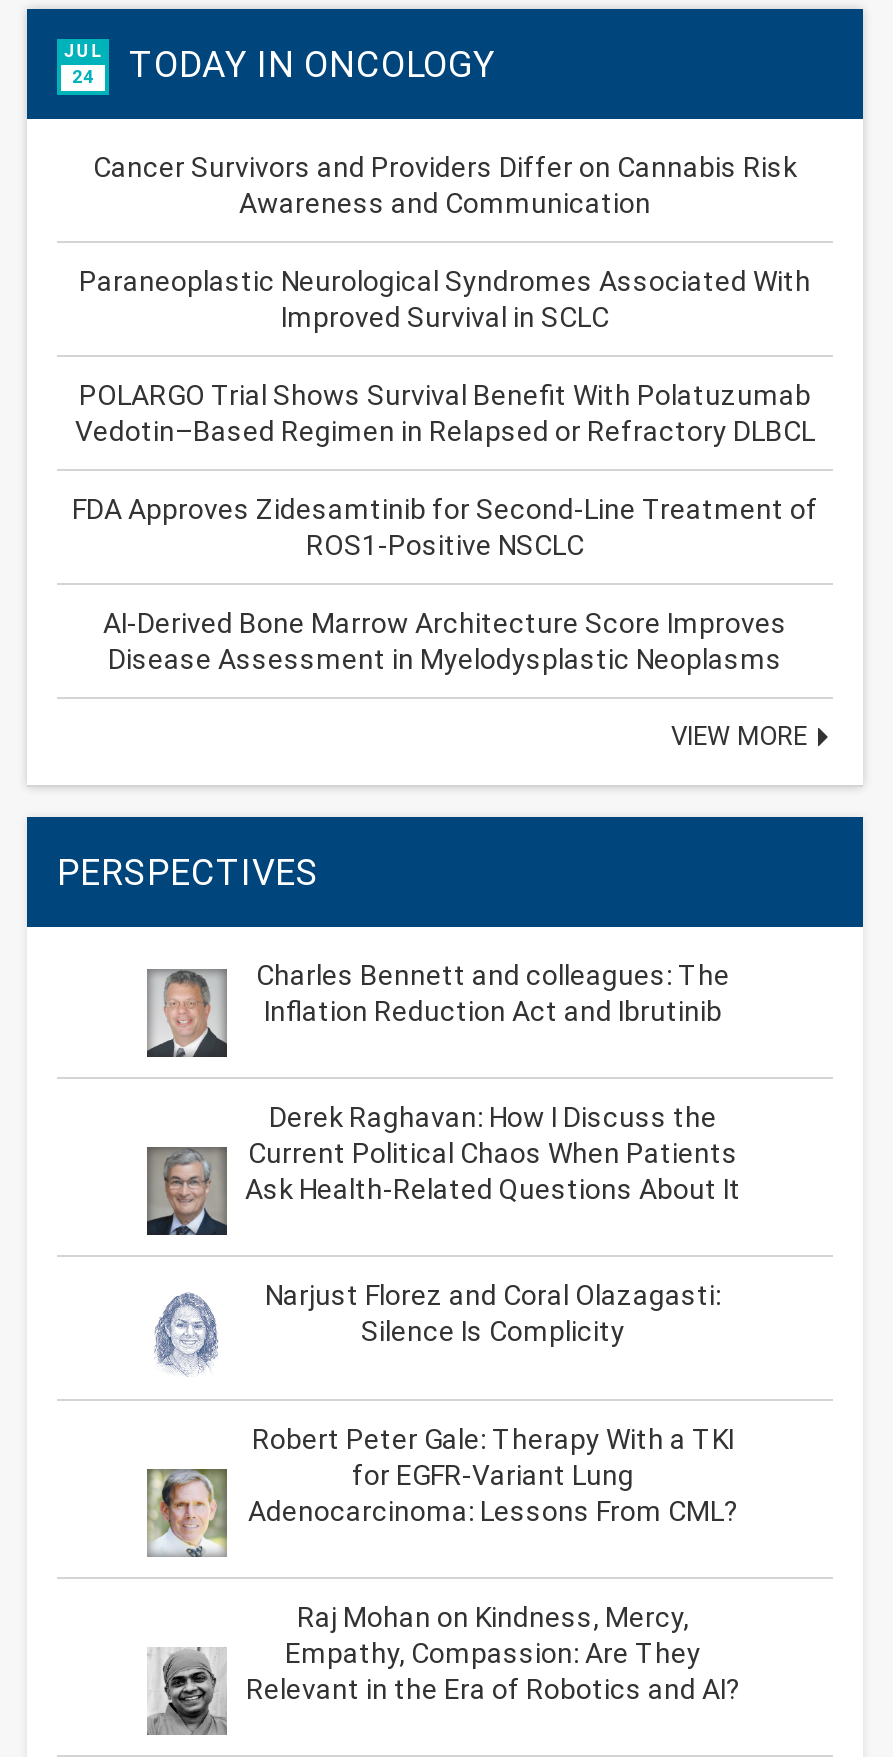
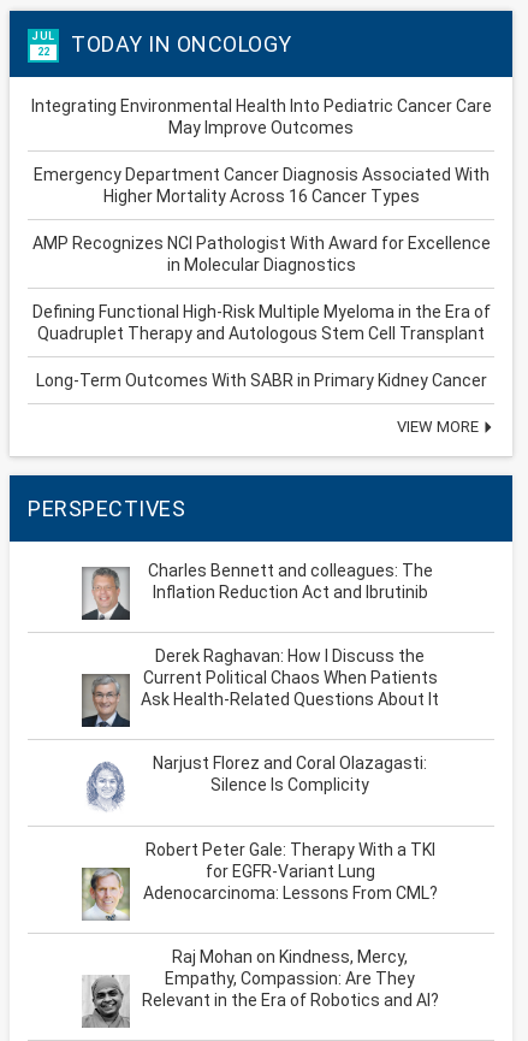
[63,40,496,86] JUL 24 TODAY IN ONCOLOGY -> [32,30,292,57] JUL 22 TODAY IN ONCOLOGY
[93,150,797,218] Cancer Survivors and Providers Differ on Cannabis Risk | Awareness and Communication -> [31,96,491,137] Integrating Environmental Health Into Pediatric Cancer Care | May Improve Outcomes
[79,264,811,332] Paraneoplastic Neurological Syndromes Associated With | Improved Survival in SCLC -> [33,164,489,205] Emergency Department Cancer Diagnosis Associated With | Higher Mortality Across 16 Cancer Types
[75,378,815,446] POLARGO Trial Shows Survival Benefit With Polatuzumab | Vedotin–Based Regimen in Relapsed or Refractory DLBCL -> [32,233,490,274] AMP Recognizes NCI Pathologist With Award for Excellence | in Molecular Diagnostics
[72,492,818,560] FDA Approves Zidesamtinib for Second-Line Treatment of | ROS1-Positive NSCLC -> [32,302,490,343] Defining Functional High-Risk Multiple Myeloma in the Era of | Quadruplet Therapy and Autologous Stem Cell Transplant
[103,606,787,674] AI-Derived Bone Marrow Architecture Score Improves | Disease Assessment in Myelodysplastic Neoplasms -> [35,370,487,389] Long-Term Outcomes With SABR in Primary Kidney Cancer

